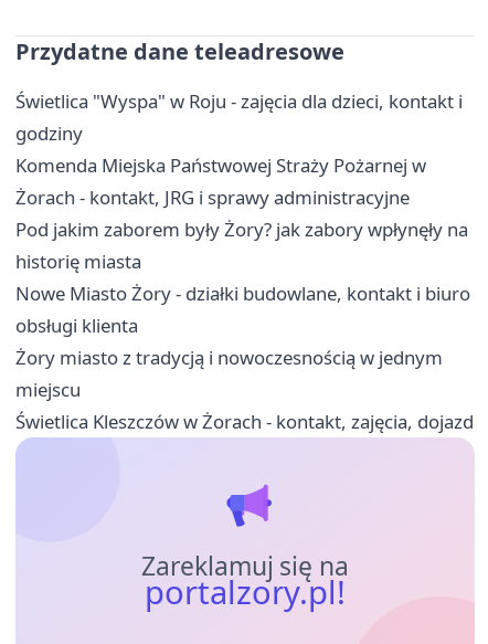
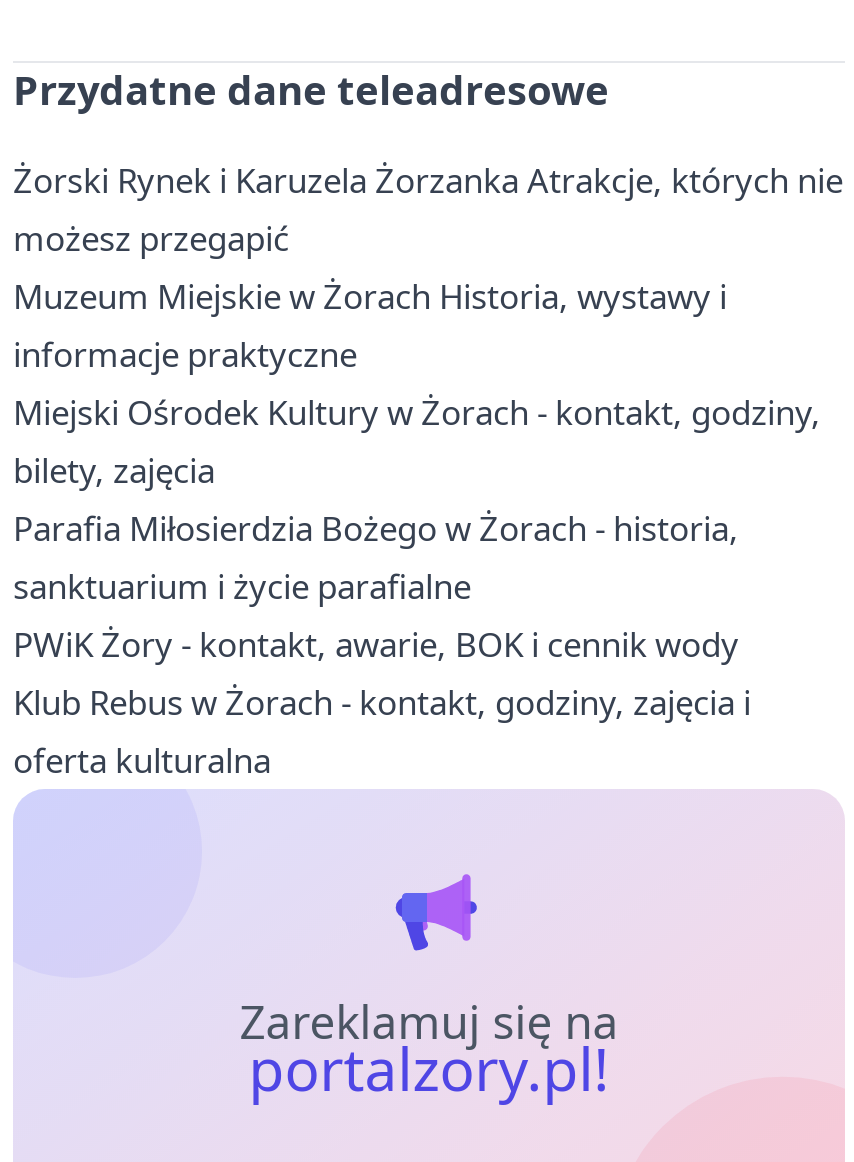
[15,88,474,434] Świetlica "Wyspa" w Roju - zajęcia dla dzieci, kontakt i | godziny | Komenda Miejska Państwowej Straży Pożarnej w | Żorach - kontakt, JRG i sprawy administracyjne | Pod jakim zaborem były Żory? jak zabory wpłynęły na | historię miasta | Nowe Miasto Żory - działki budowlane, kontakt i biuro | obsługi klienta | Żory miasto z tradycją i nowoczesnością w jednym | miejscu | Świetlica Kleszczów w Żorach - kontakt, zajęcia, dojazd -> [13,157,843,783] Żorski Rynek i Karuzela Żorzanka Atrakcje, których nie | możesz przegapić | Muzeum Miejskie w Żorach Historia, wystawy i | informacje praktyczne | Miejski Ośrodek Kultury w Żorach - kontakt, godziny, | bilety, zajęcia | Parafia Miłosierdzia Bożego w Żorach - historia, | sanktuarium i życie parafialne | PWiK Żory - kontakt, awarie, BOK i cennik wody | Klub Rebus w Żorach - kontakt, godziny, zajęcia i | oferta kulturalna

